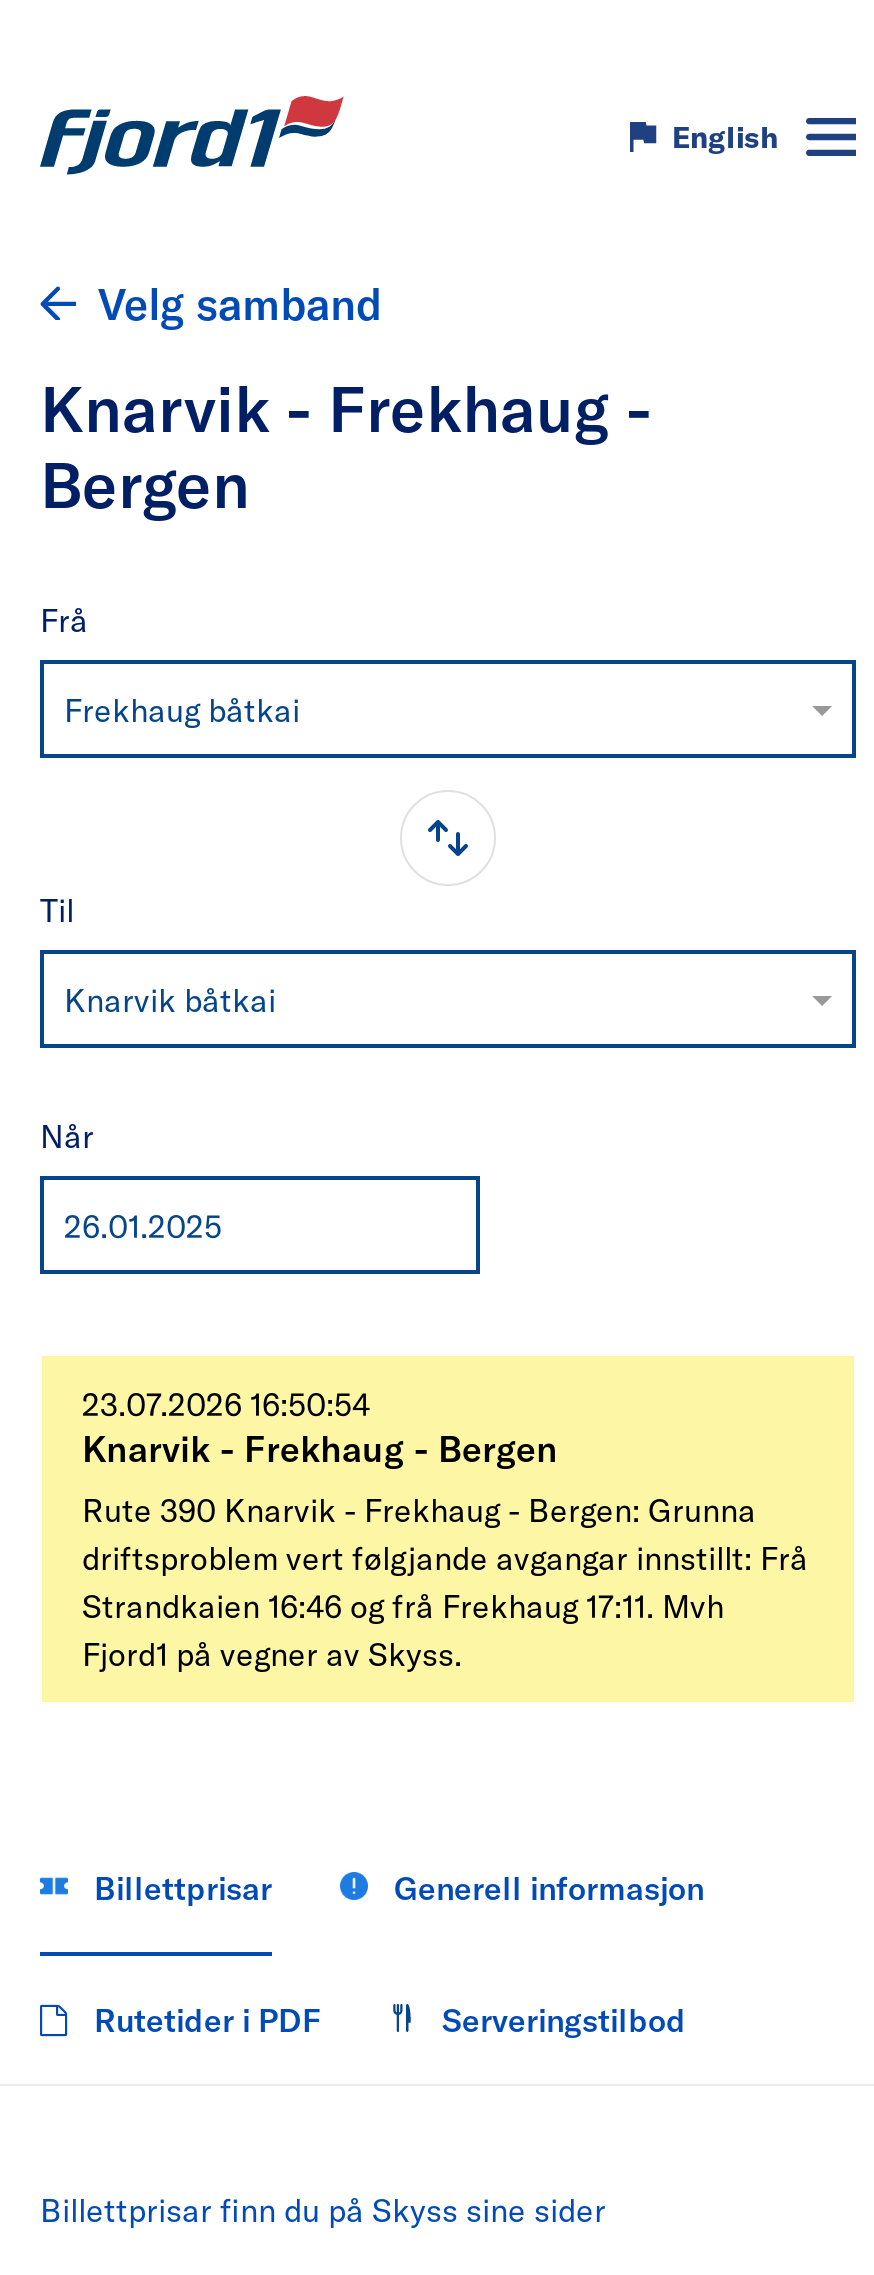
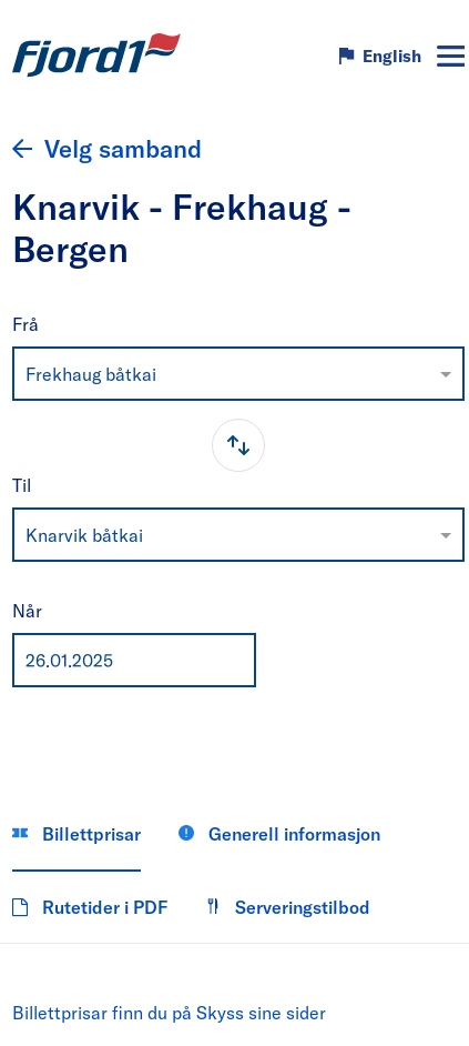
[40,1354,856,1704] [image] | 23.07.2026 16:50:54 | Knarvik - Frekhaug - Bergen | Rute 390 Knarvik - Frekhaug - Bergen: Grunna | driftsproblem vert følgjande avgangar innstillt: Frå | Strandkaien 16:46 og frå Frekhaug 17:11. Mvh | Fjord1 på vegner av Skyss. -> none

